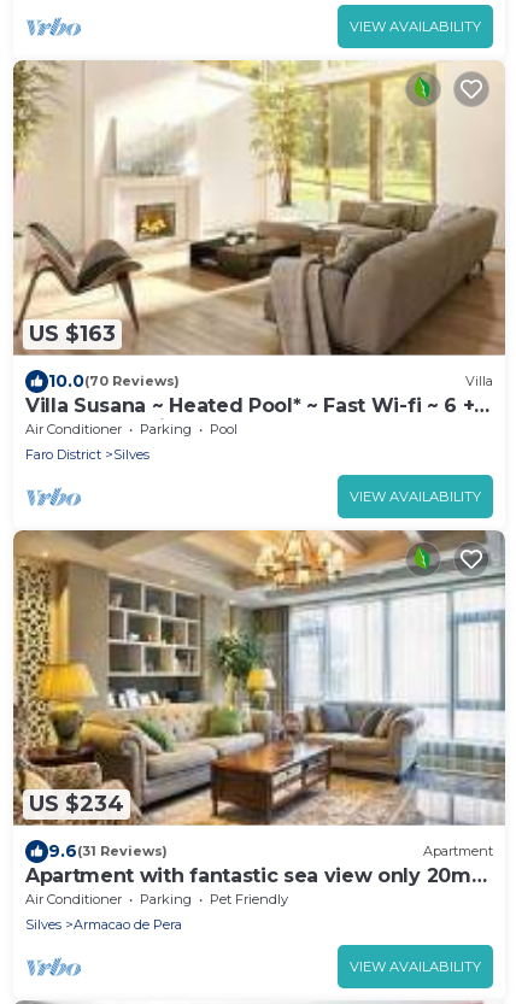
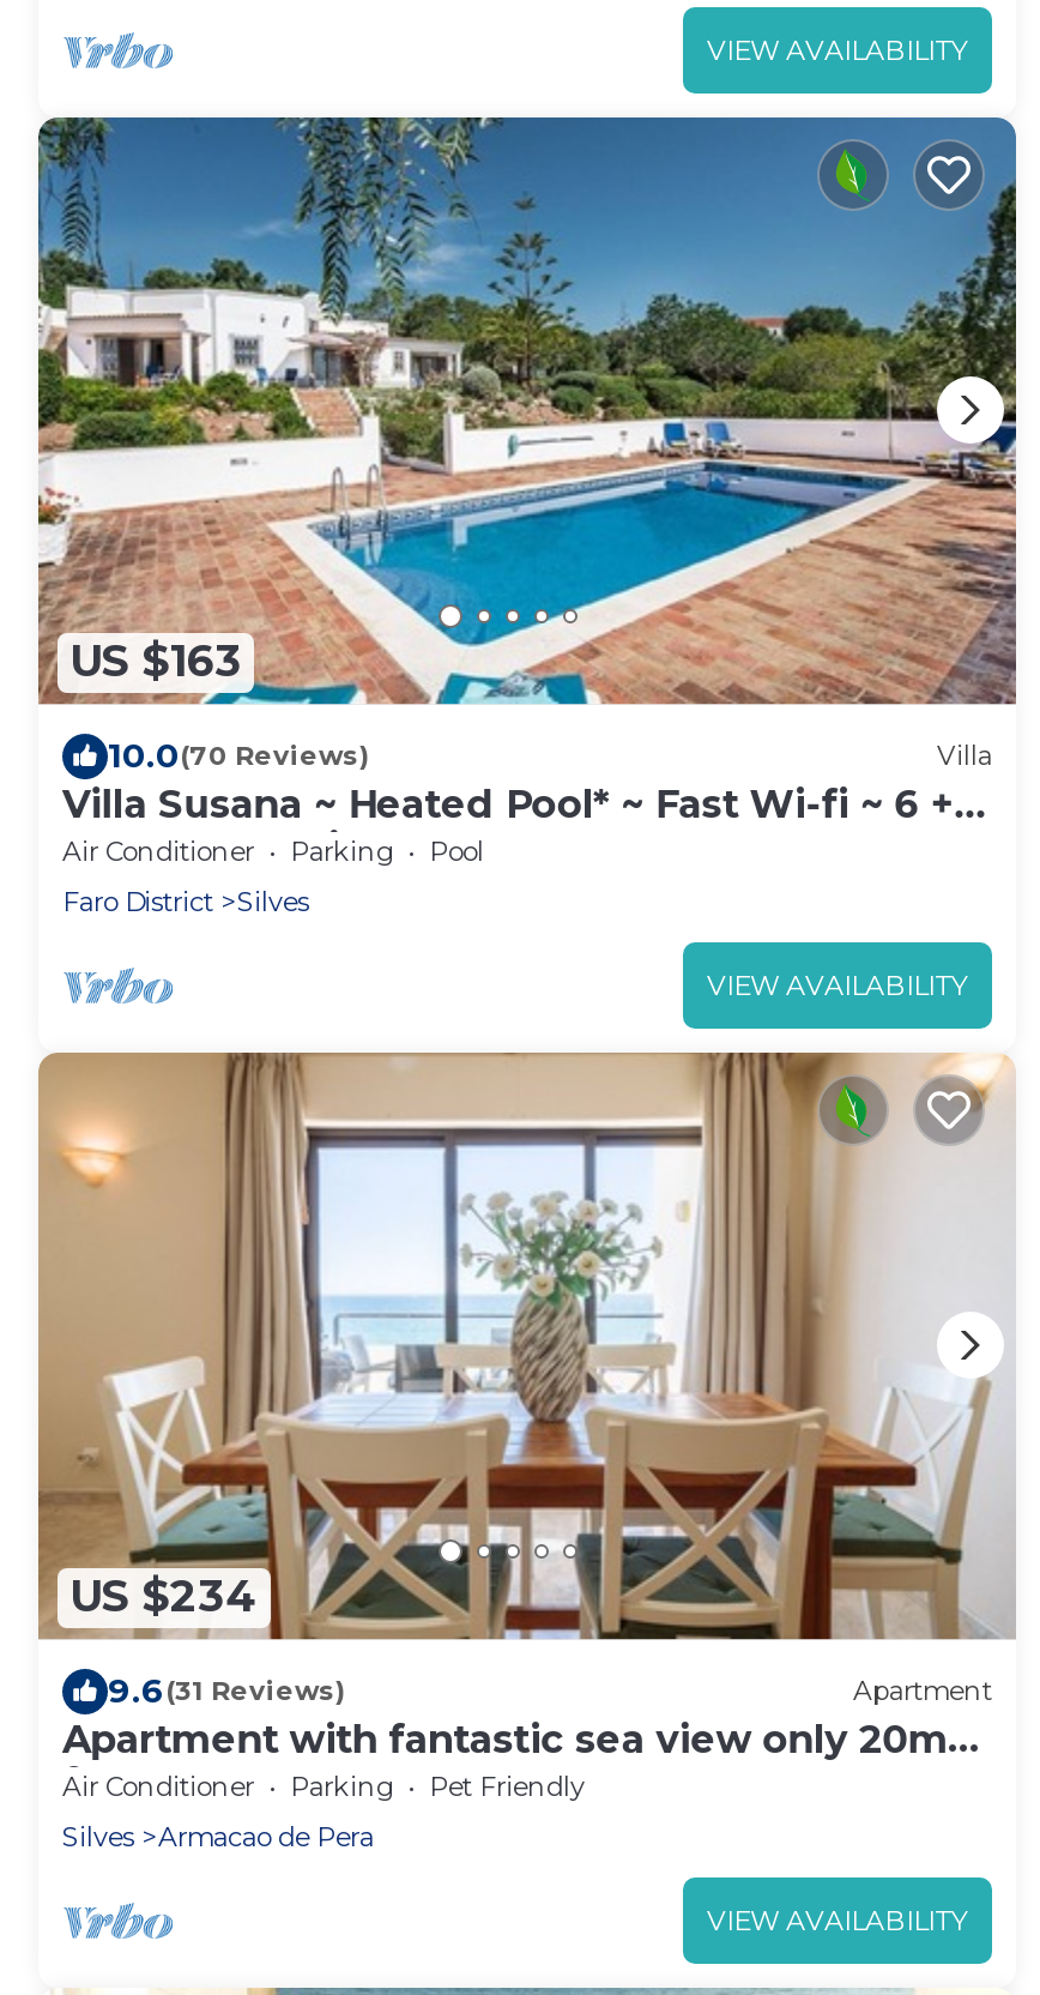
[12,59,505,357] [image] -> [36,115,1018,707] [image]
[13,529,505,827] [image] -> [38,1053,1014,1640] [image]

